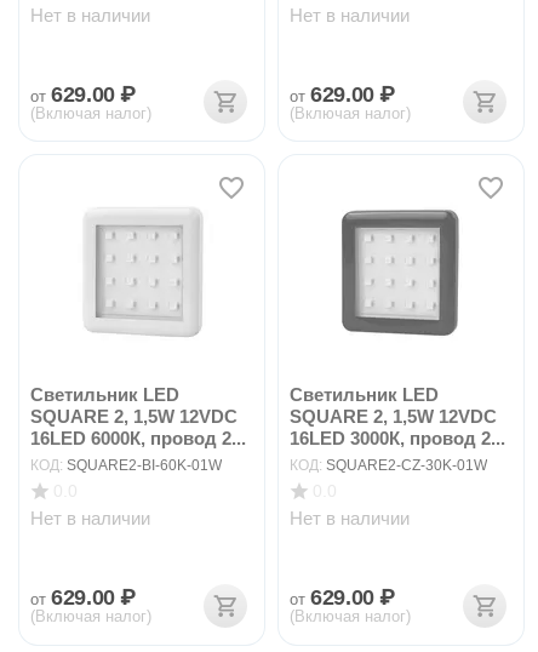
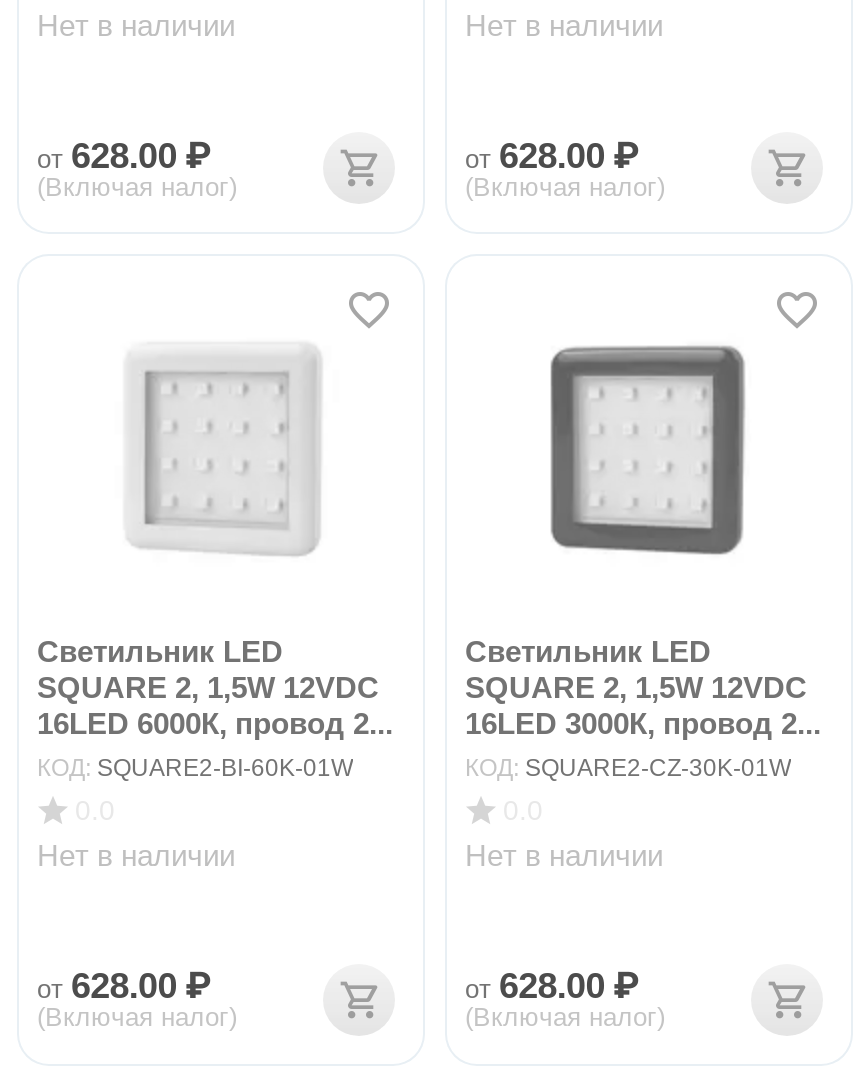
[30,82,135,107] от 629.00 ₽ -> [37,136,210,176] от 628.00 ₽
[290,82,394,107] от 629.00 ₽ -> [465,136,638,176] от 628.00 ₽
[30,586,135,610] от 629.00 ₽ -> [37,966,210,1006] от 628.00 ₽
[290,586,394,610] от 629.00 ₽ -> [465,966,638,1006] от 628.00 ₽

